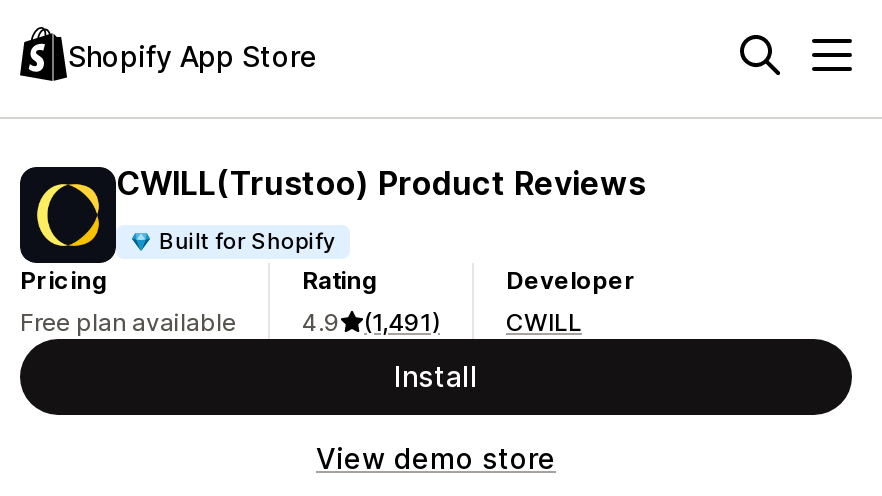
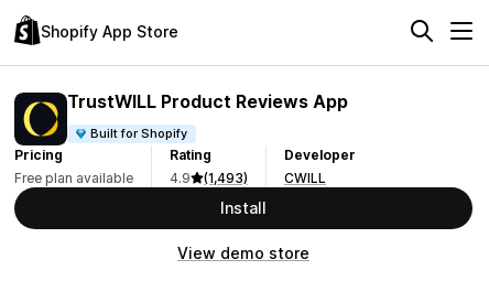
[116,162,646,202] CWILL(Trustoo) Product Reviews -> [67,90,348,112] TrustWILL Product Reviews App
[302,307,440,337] 4.9 (1,491) -> [170,170,248,186] 4.9 (1,493)

